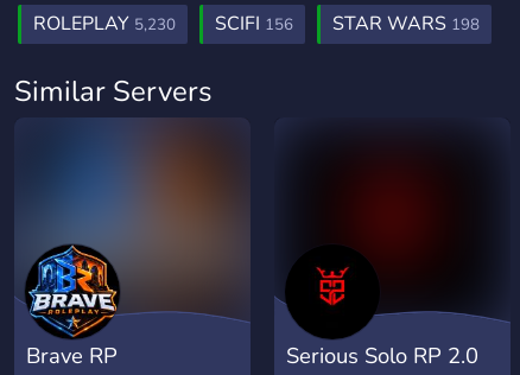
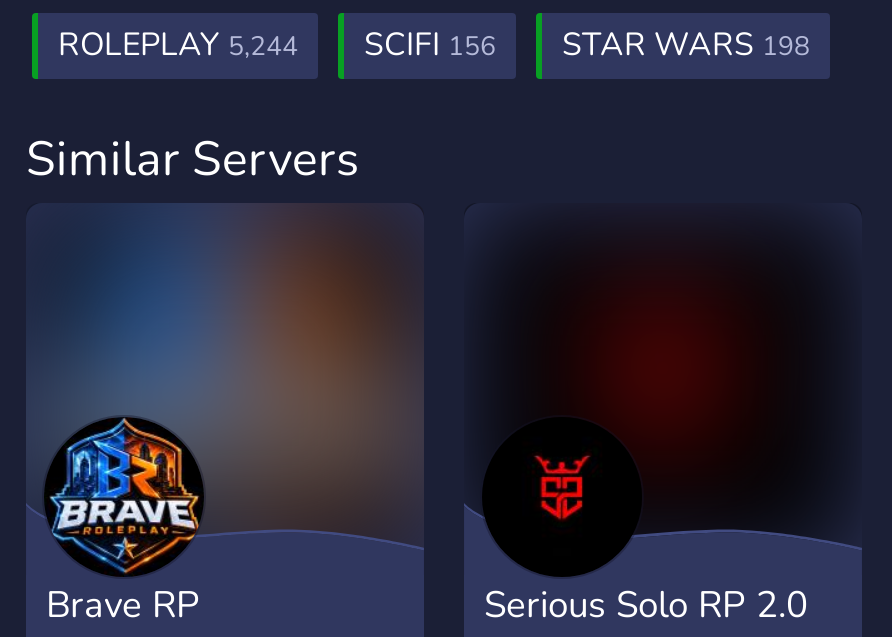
[33,11,480,37] ROLEPLAY 5,230 SCIFI 156 STAR WARS 198 -> [58,23,810,67] ROLEPLAY 5,244 SCIFI 156 STAR WARS 198

